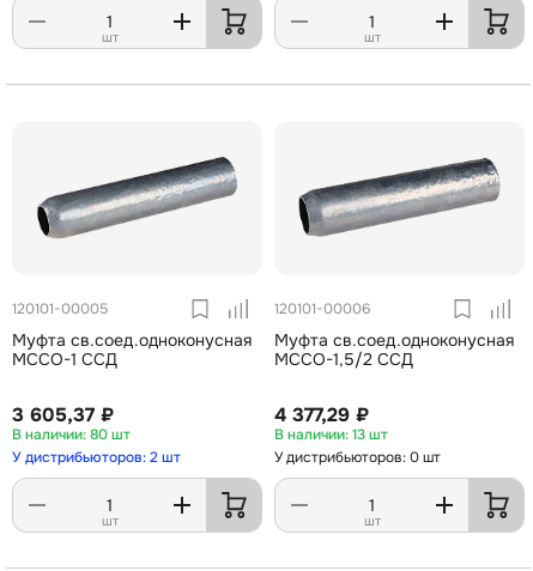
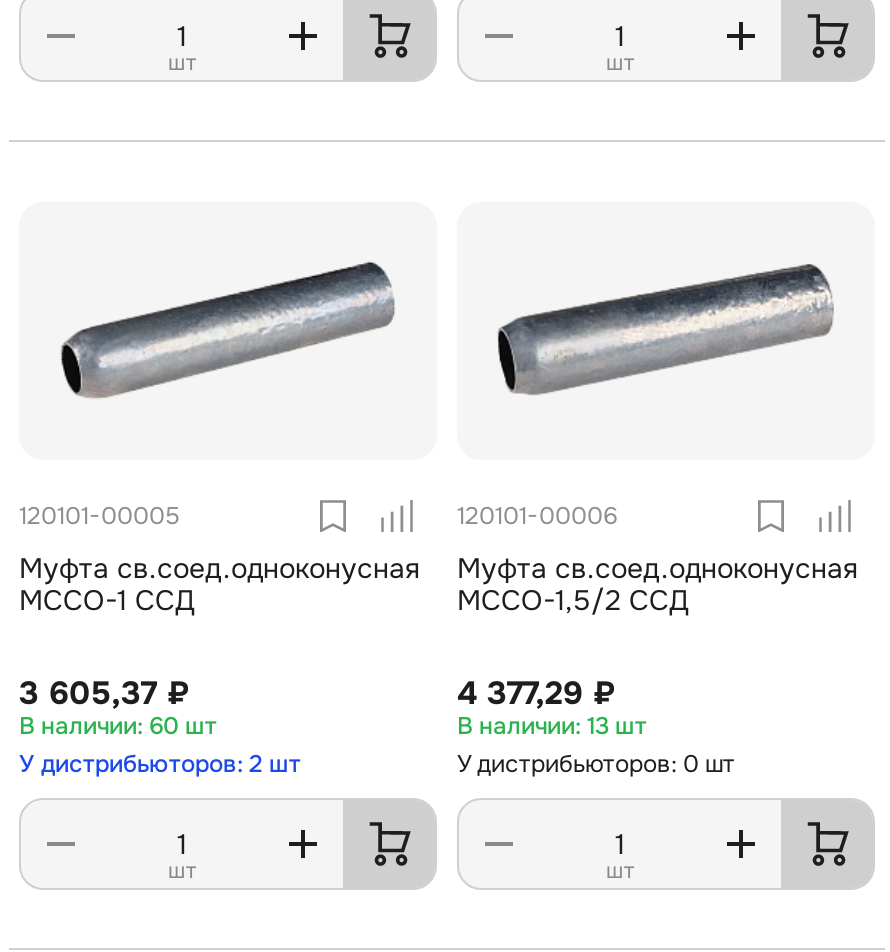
[90,425,131,444] 80 шт -> [149,709,217,741] 60 шт

